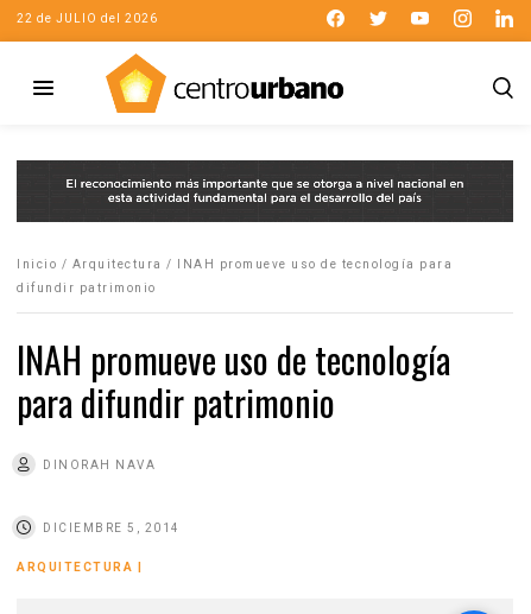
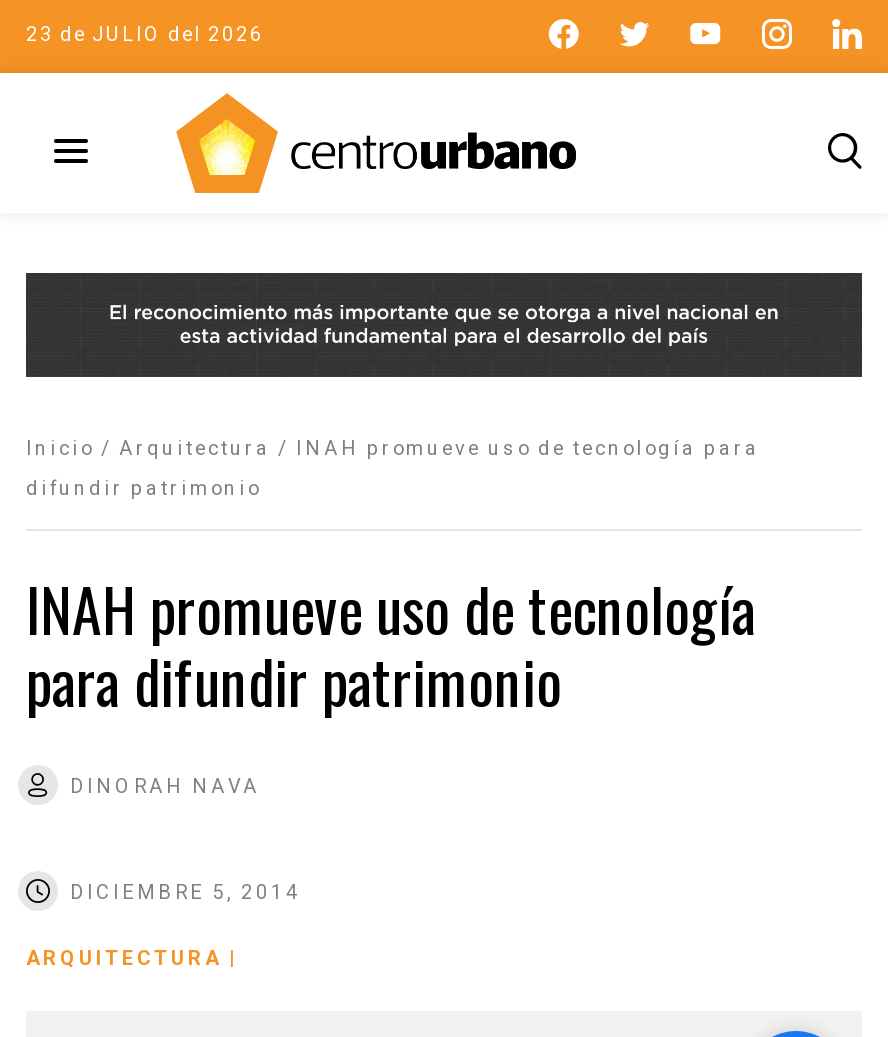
[17,11,158,24] 22 de JULIO del 2026 -> [26,22,264,44] 23 de JULIO del 2026

